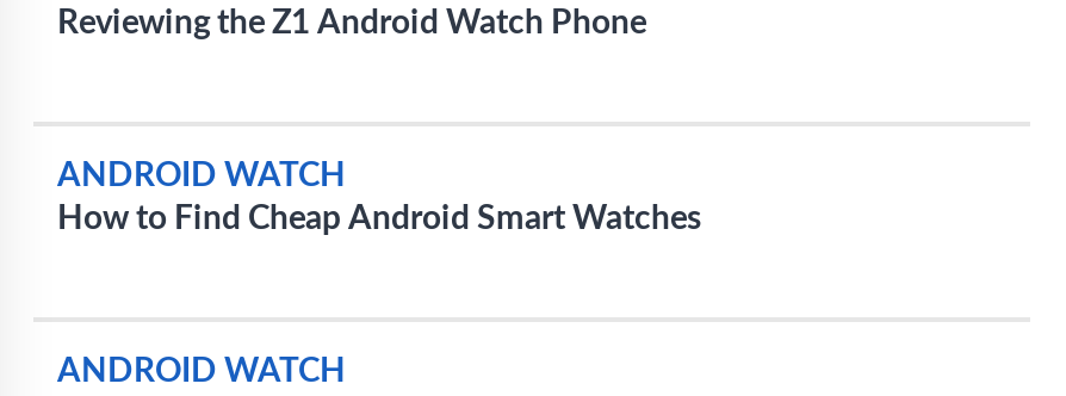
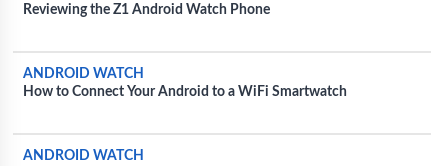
[57,203,701,236] How to Find Cheap Android Smart Watches -> [23,85,347,99] How to Connect Your Android to a WiFi Smartwatch

